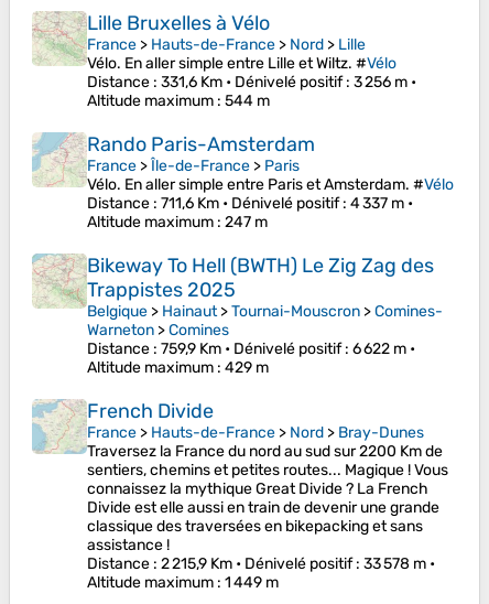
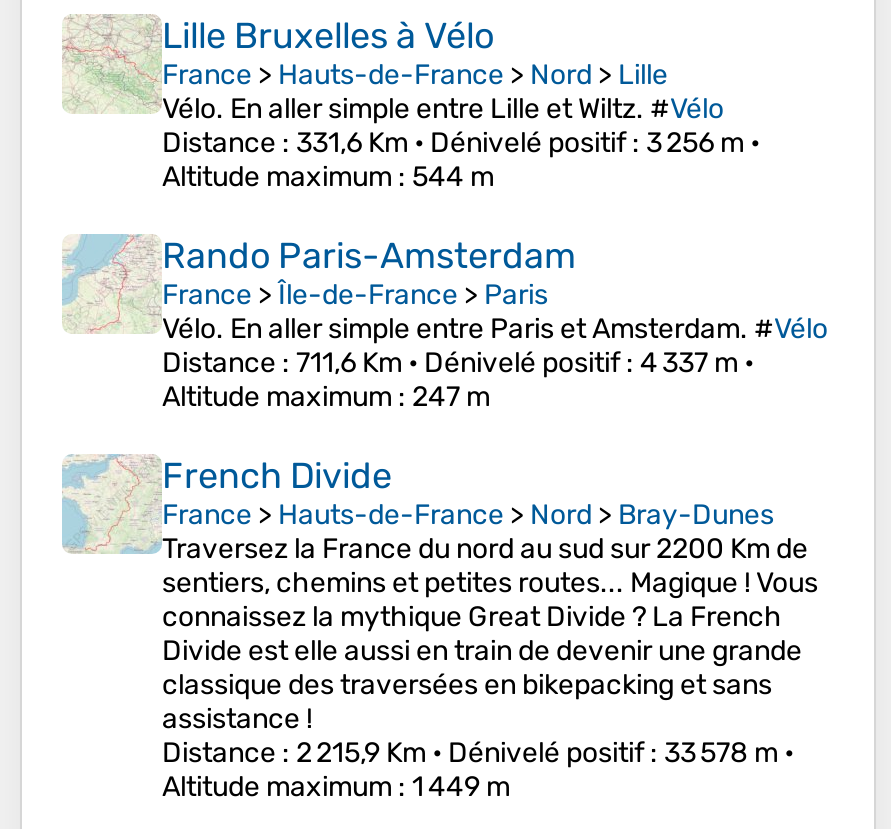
[32,254,443,377] [image] | Bikeway To Hell (BWTH) Le Zig Zag des | Trappistes 2025 | Belgique > Hainaut > Tournai-Mouscron > Comines- | Warneton > Comines | Distance: 759,9 Km • Dénivelé positif: 6 622 m • | Altitude maximum: 429 m -> none

